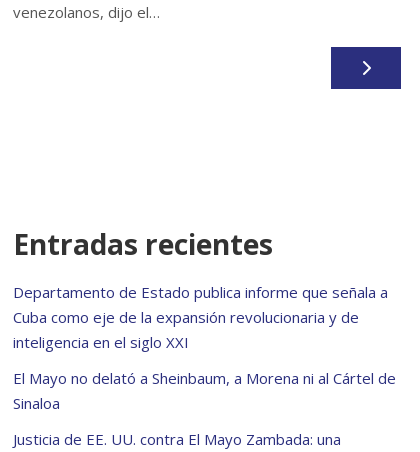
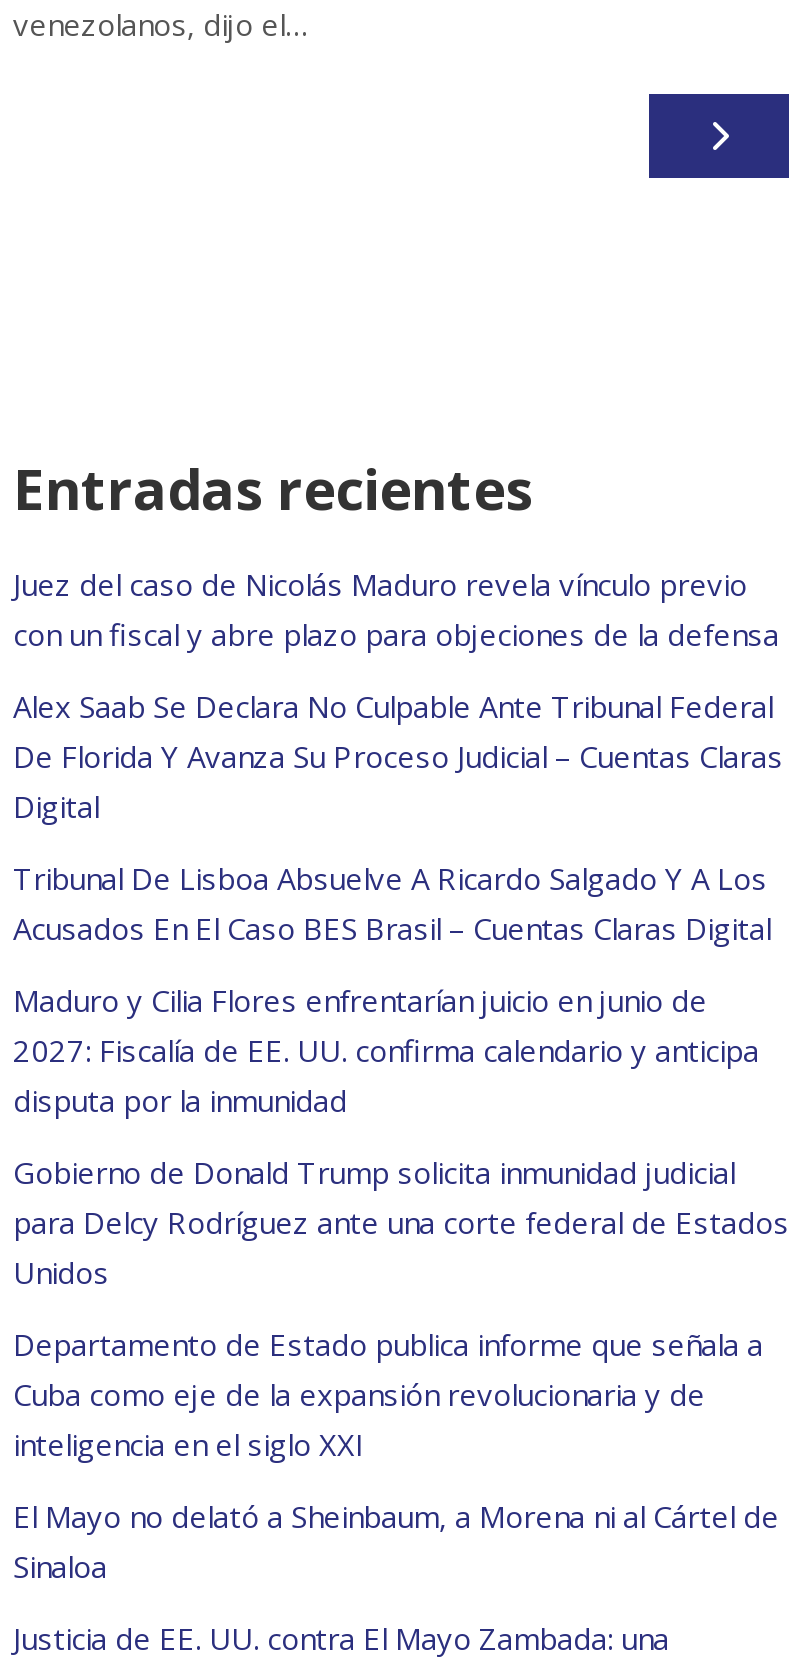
none -> [13,564,789,1292] Juez del caso de Nicolás Maduro revela vínculo previo | con un fiscal y abre plazo para objeciones de la defensa | Alex Saab Se Declara No Culpable Ante Tribunal Federal | De Florida Y Avanza Su Proceso Judicial – Cuentas Claras | Digital | Tribunal De Lisboa Absuelve A Ricardo Salgado Y A Los | Acusados En El Caso BES Brasil – Cuentas Claras Digital | Maduro y Cilia Flores enfrentarían juicio en junio de | 2027: Fiscalía de EE. UU. confirma calendario y anticipa | disputa por la inmunidad | Gobierno de Donald Trump solicita inmunidad judicial | para Delcy Rodríguez ante una corte federal de Estados | Unidos

